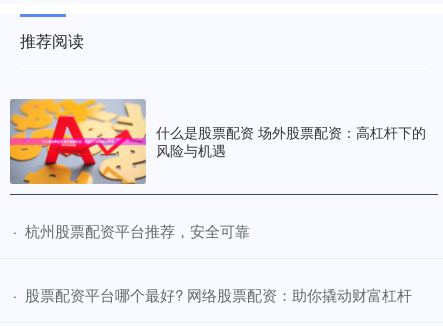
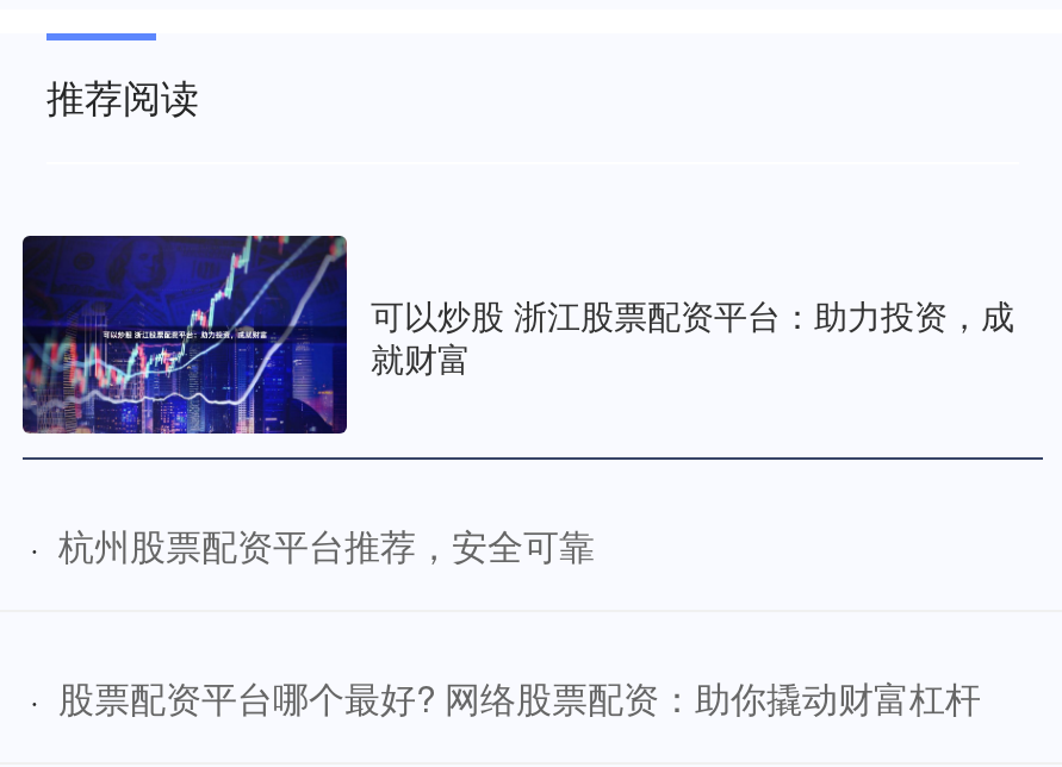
[9,98,426,185] [image] | 什么是股票配资 场外股票配资：高杠杆下的 | 风险与机遇 -> [20,232,1014,437] [image] | 可以炒股 浙江股票配资平台：助力投资，成 | 就财富

